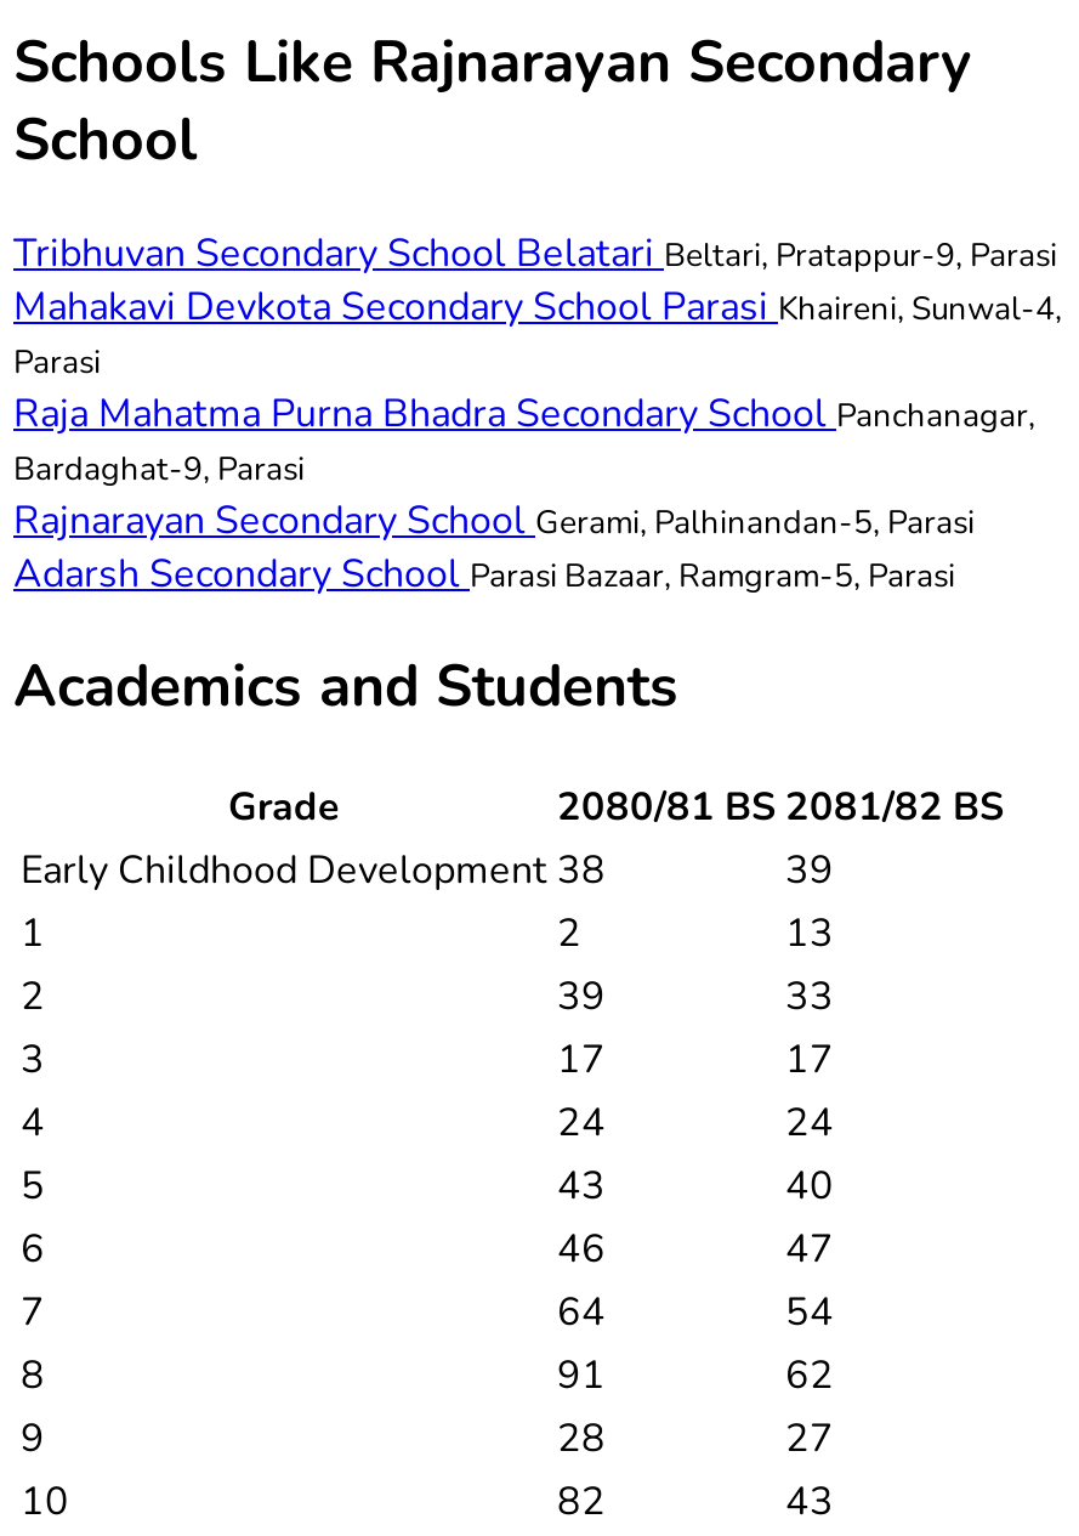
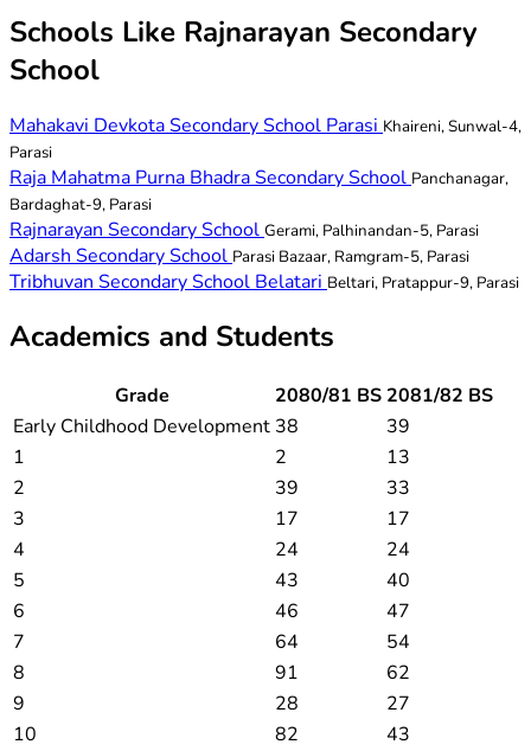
moved [13,226,1057,279] -> [9,268,519,294]: Tribhuvan Secondary School Belatari Beltari, Pratappur-9, Parasi
moved [13,279,1062,600] -> [9,112,522,268]: Mahakavi Devkota Secondary School Parasi Khaireni, Sunwal-4, | Parasi | Raja Mahatma Purna Bhadra Secondary School Panchanagar, | Bardaghat-9, Parasi | Rajnarayan Secondary School Gerami, Palhinandan-5, Parasi | Adarsh Secondary School Parasi Bazaar, Ramgram-5, Parasi

